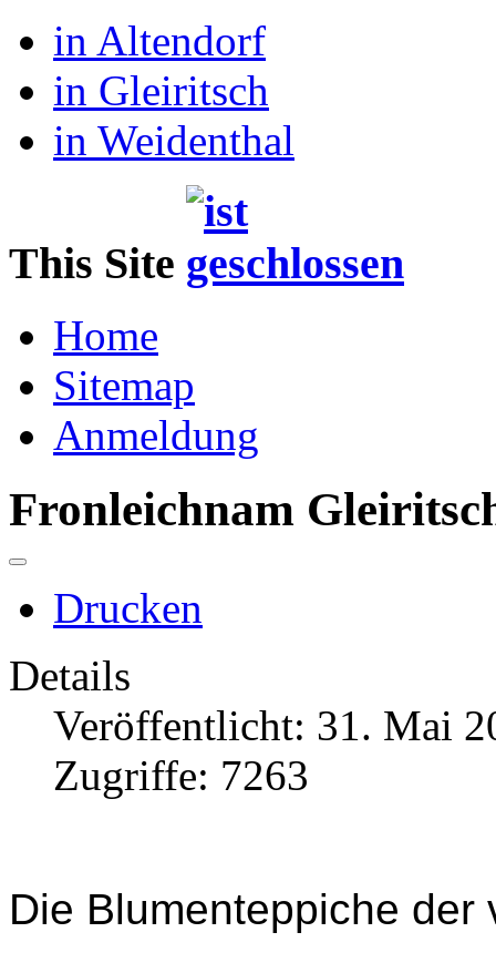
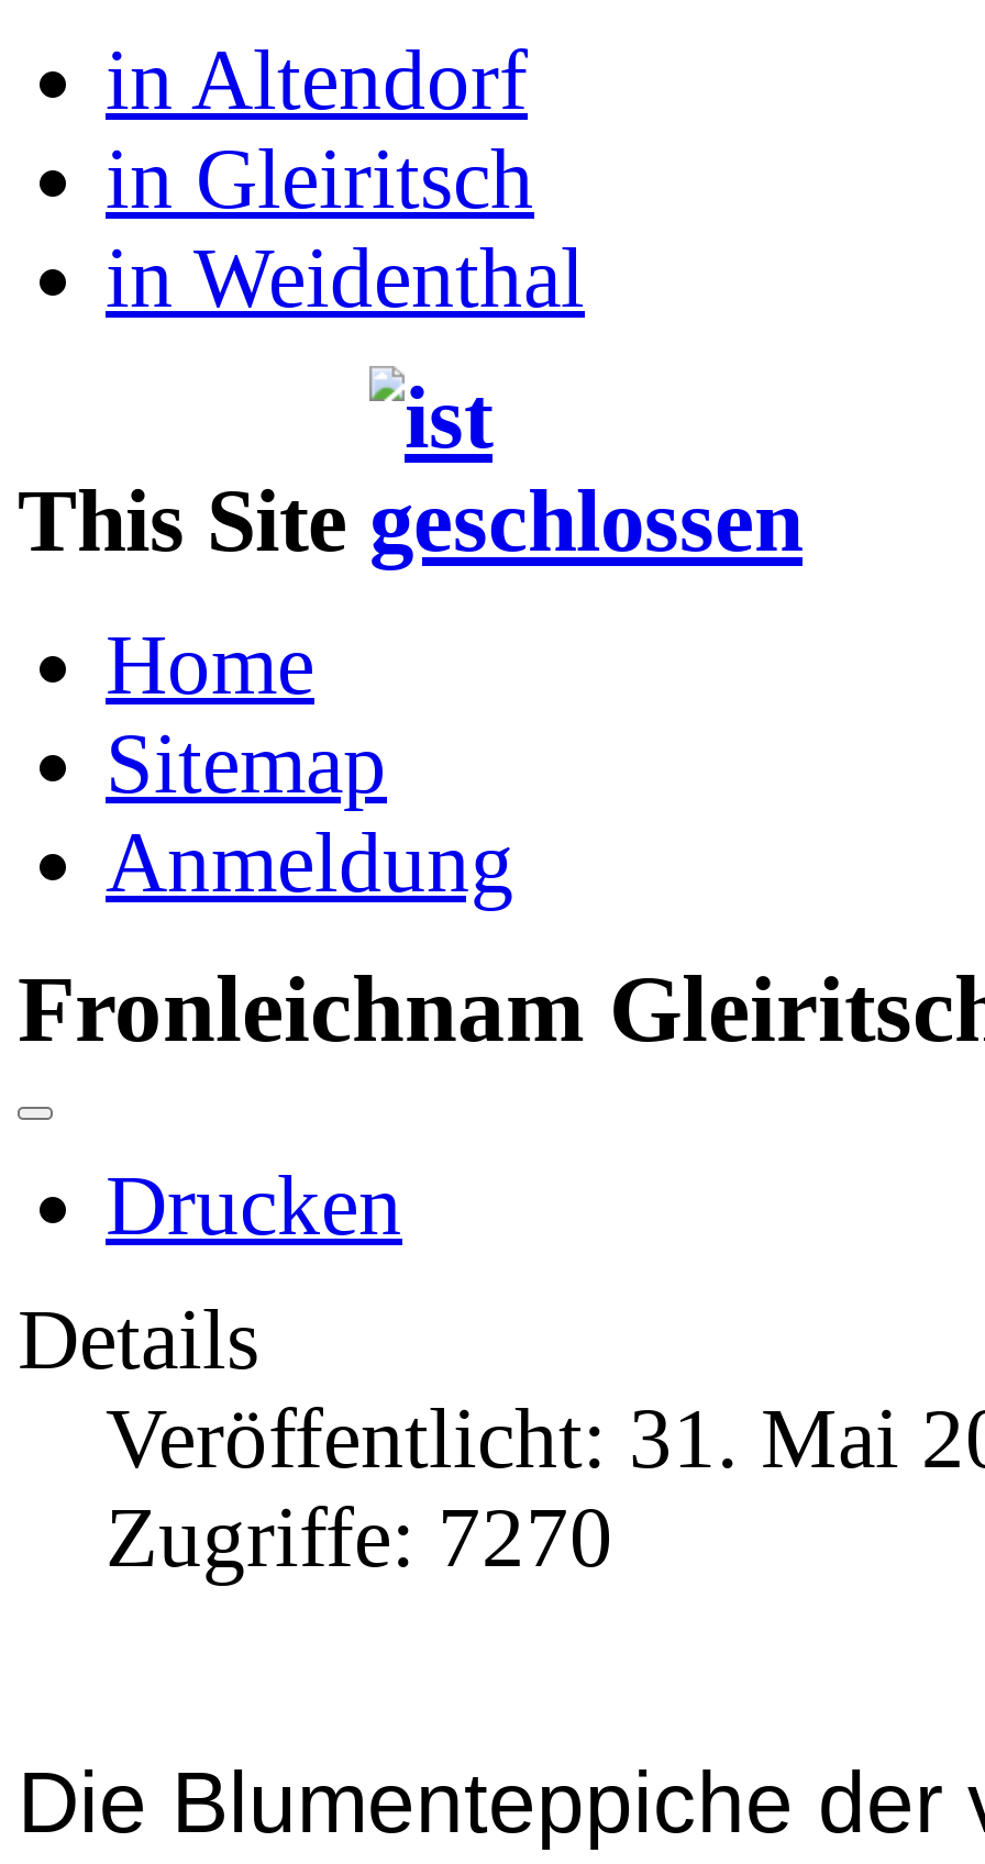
[53,751,309,799] Zugriffe: 7263 -> [106,1489,613,1584] Zugriffe: 7270

